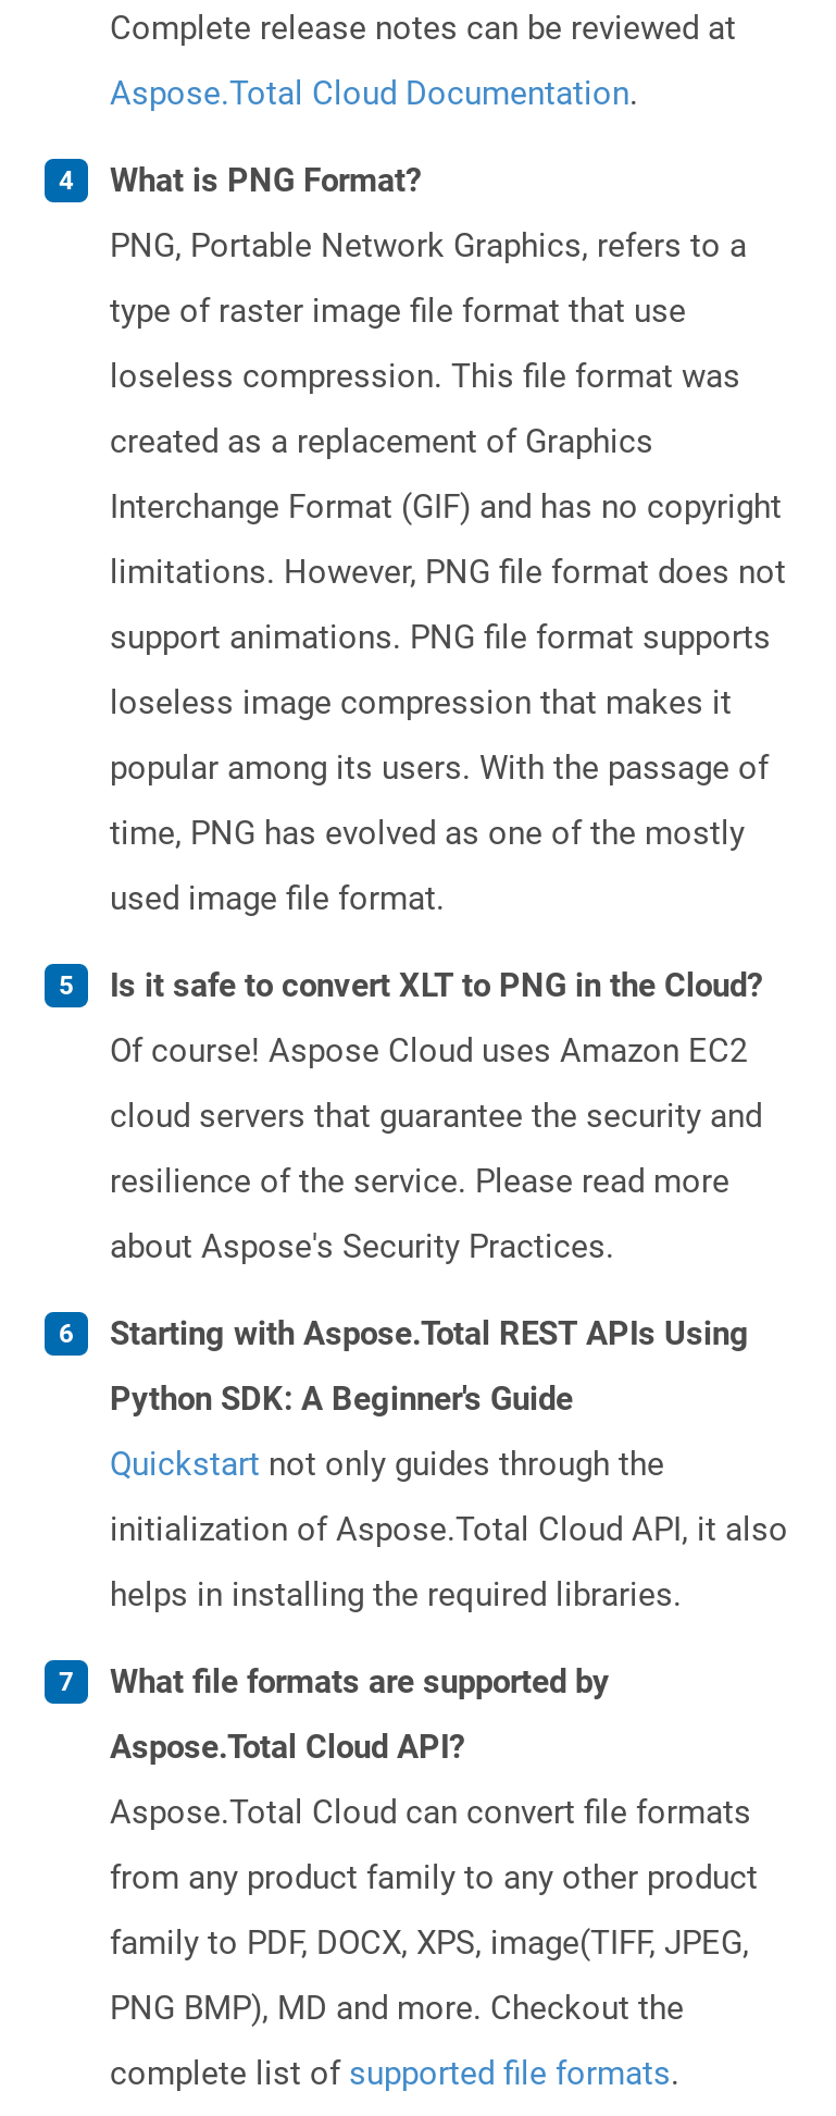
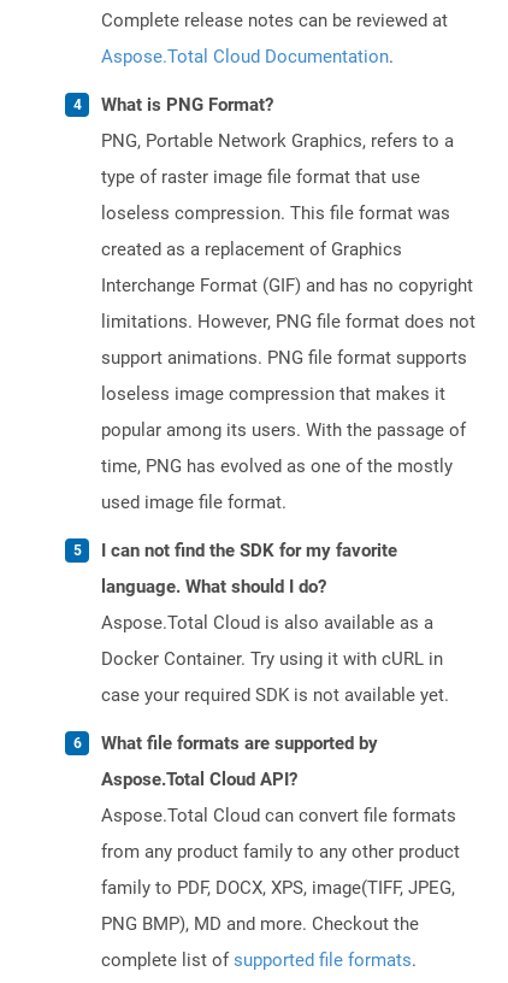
[110,967,788,1615] Is it safe to convert XLT to PNG in the Cloud? | Of course! Aspose Cloud uses Amazon EC2 | cloud servers that guarantee the security and | resilience of the service. Please read more | about Aspose's Security Practices. | Starting with Aspose.Total REST APIs Using | Python SDK: A Beginner's Guide | Quickstart not only guides through the | initialization of Aspose.Total Cloud API, it also | helps in installing the required libraries. -> [101,540,449,706] I can not find the SDK for my favorite | language. What should I do? | Aspose.Total Cloud is also available as a | Docker Container. Try using it with cURL in | case your required SDK is not available yet.

